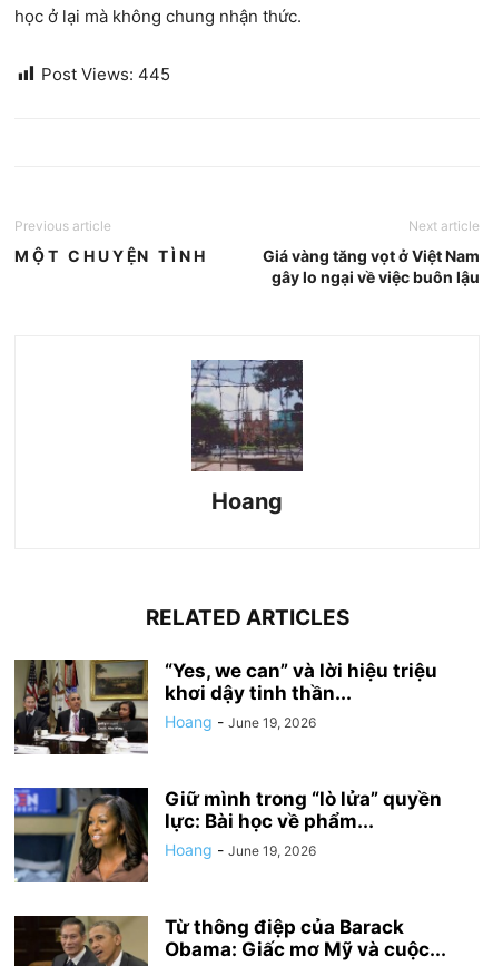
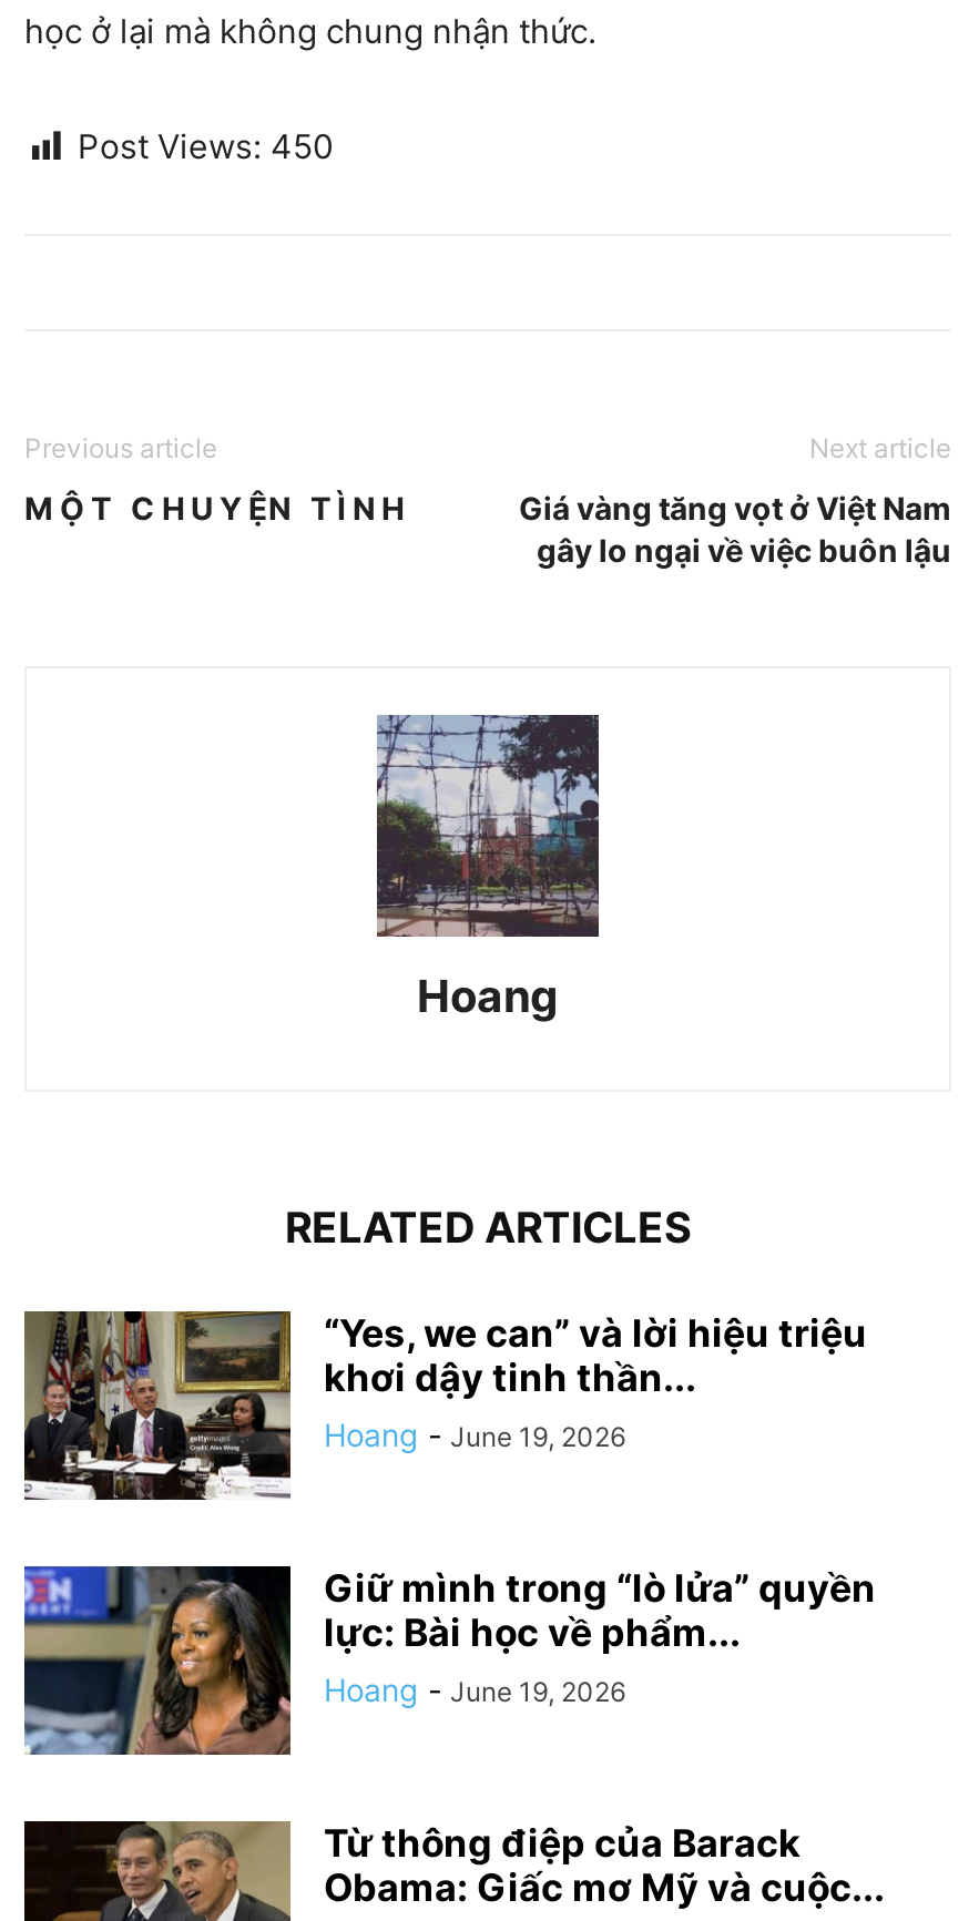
[41,63,170,84] Post Views: 445 -> [78,124,333,166] Post Views: 450

